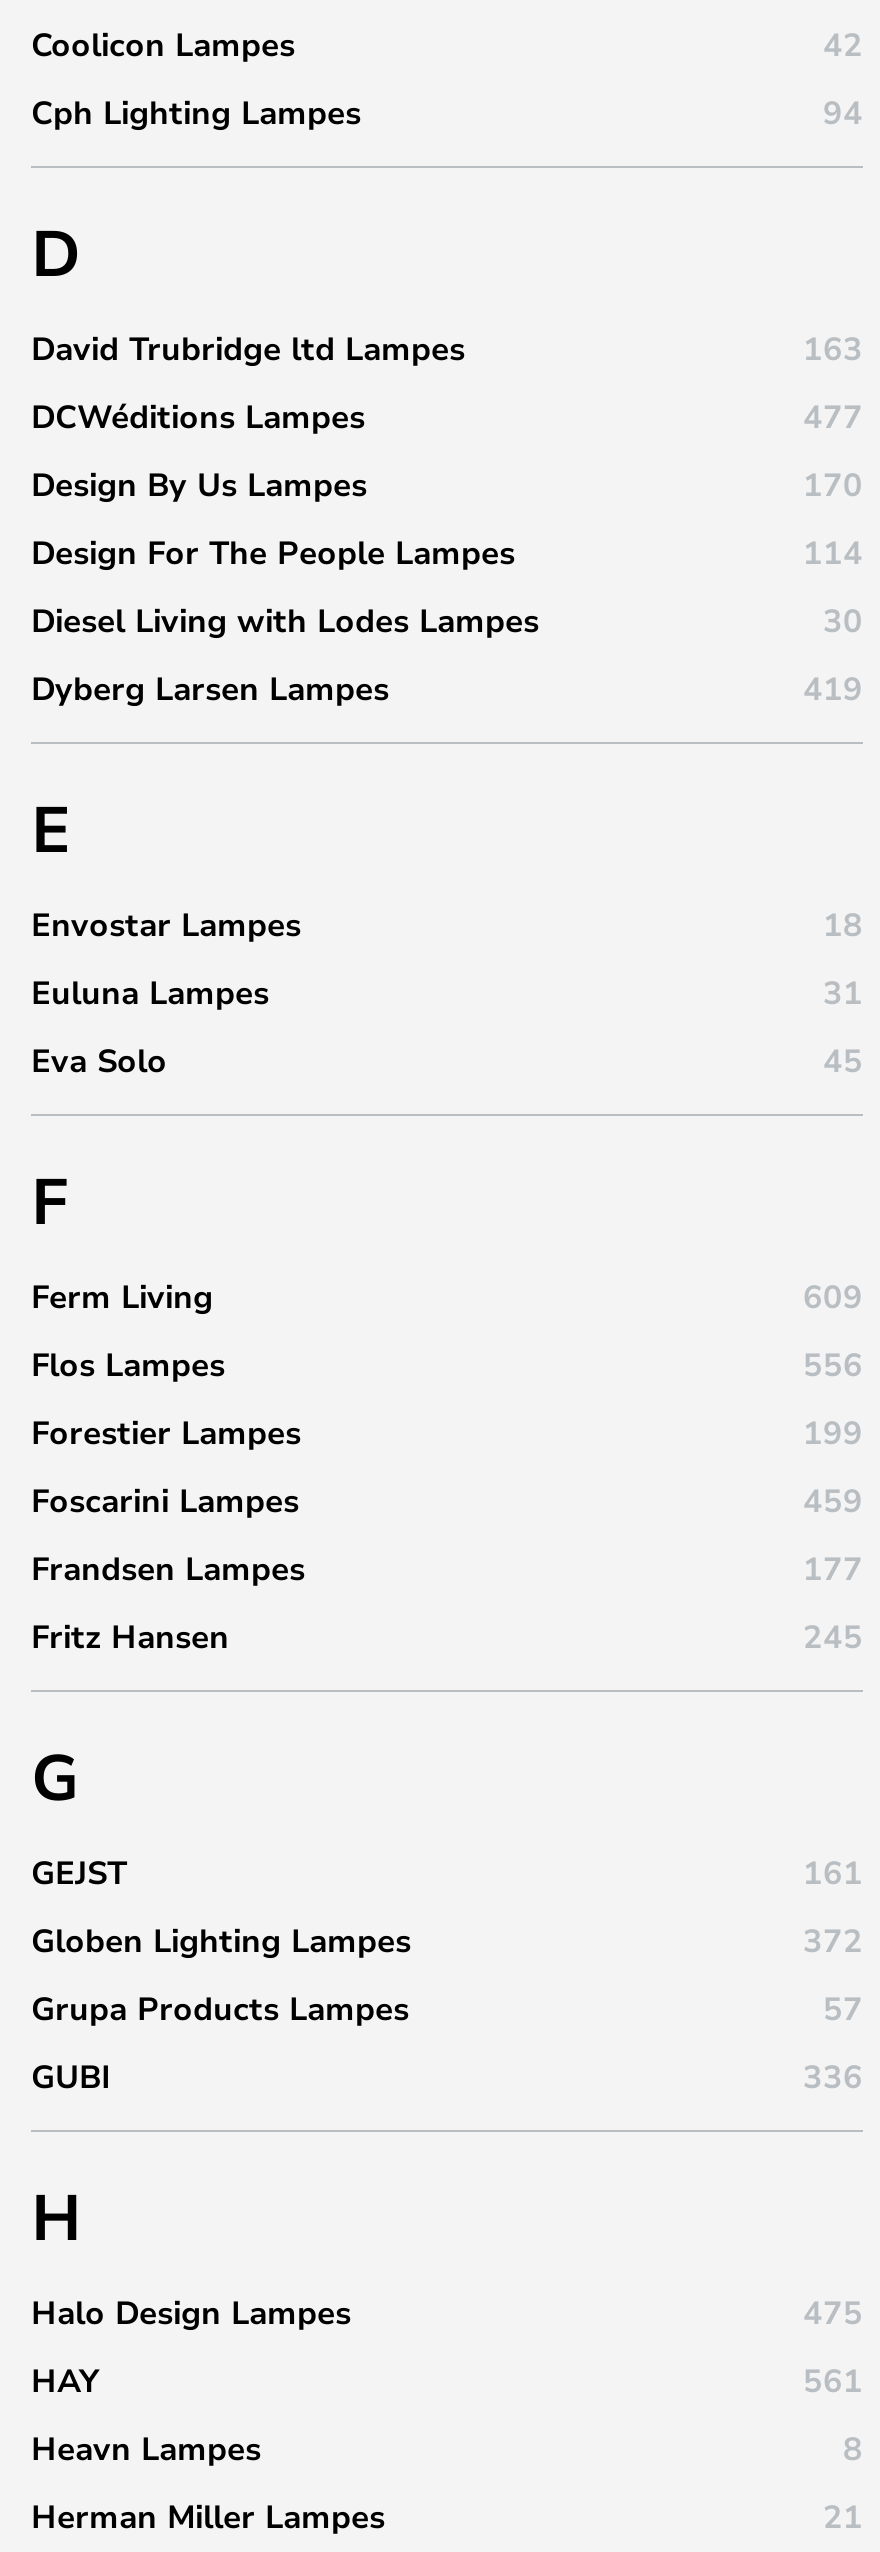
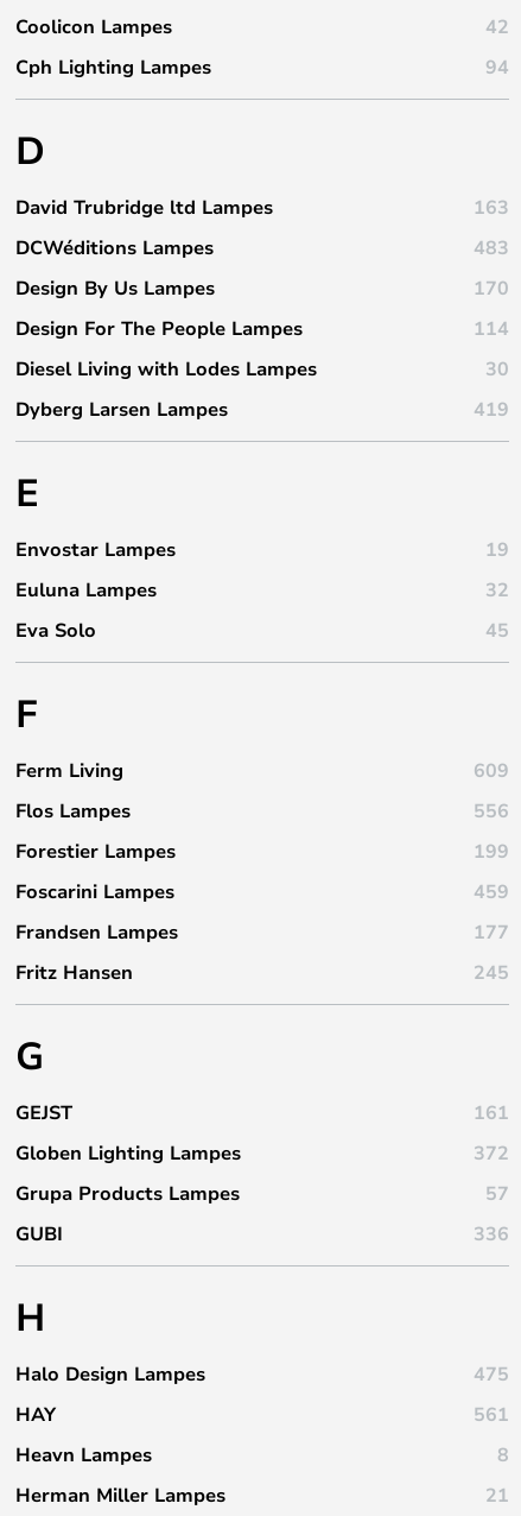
[803,394,863,438] 477 -> [474,234,509,260] 483
[823,902,863,946] 18 -> [485,536,509,562] 19
[823,970,863,1014] 31 -> [485,576,509,602] 32

